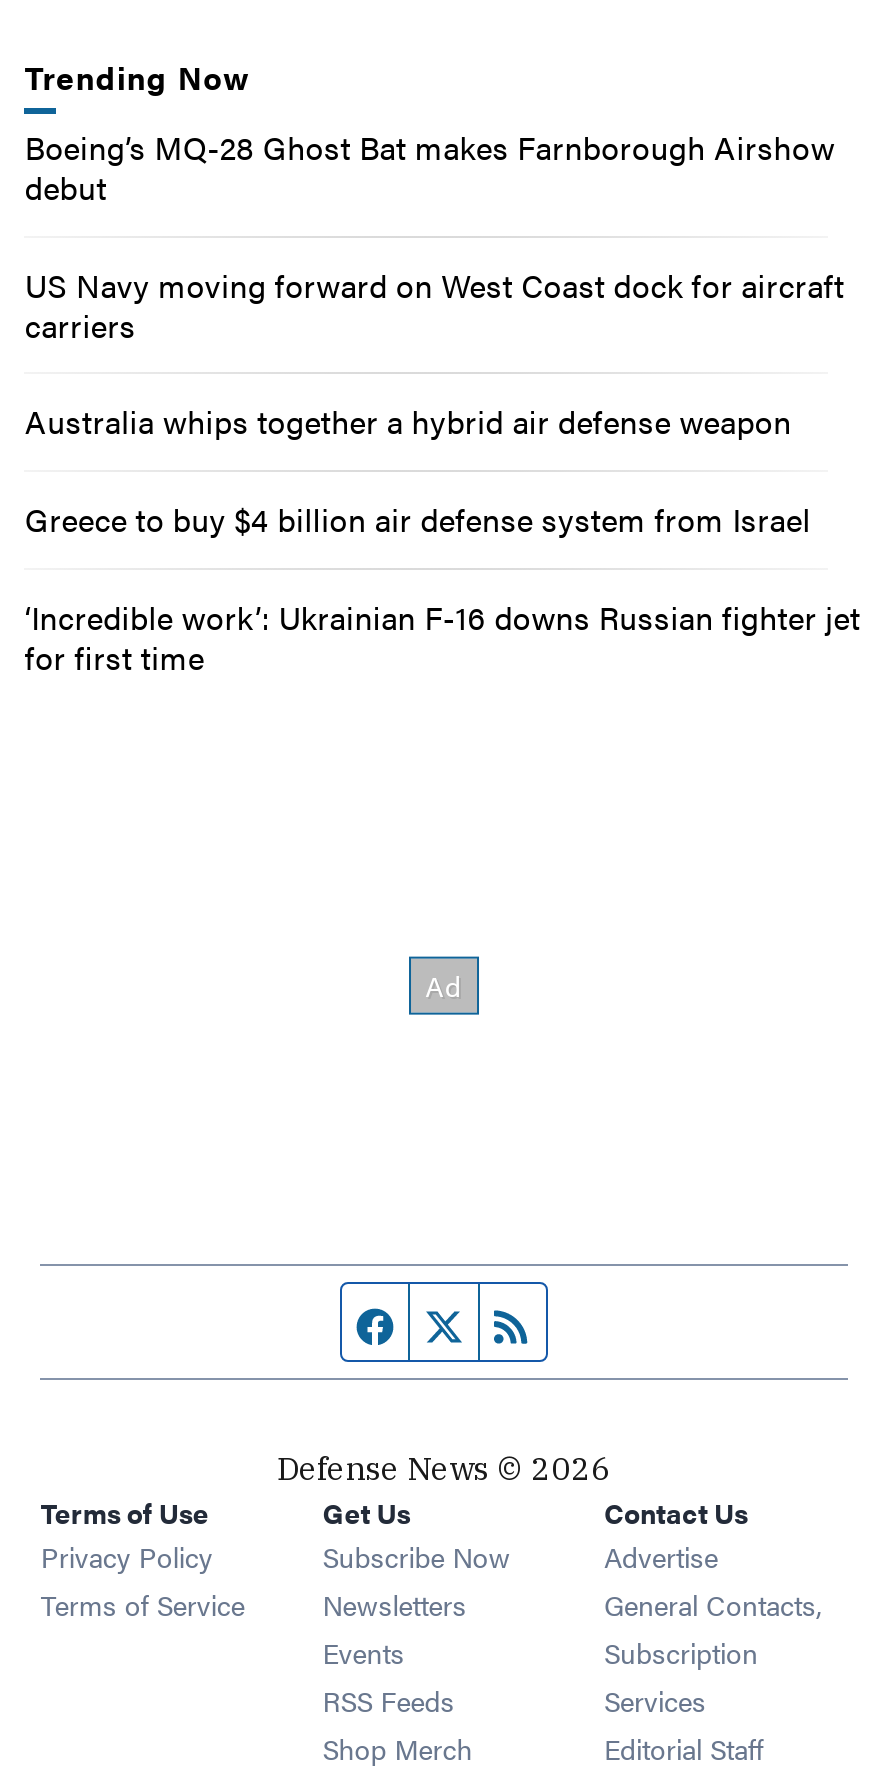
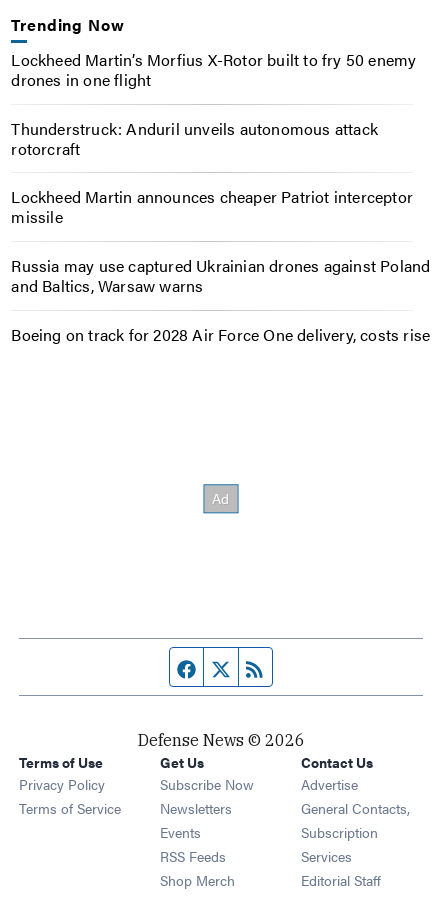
[25,123,835,209] Boeing’s MQ-28 Ghost Bat makes Farnborough Airshow | debut -> [11,48,416,91] Lockheed Martin’s Morfius X-Rotor built to fry 50 enemy | drones in one flight
[25,261,844,347] US Navy moving forward on West Coast dock for aircraft | carriers -> [11,116,378,159] Thunderstruck: Anduril unveils autonomous attack | rotorcraft
[25,399,792,445] Australia whips together a hybrid air defense weapon -> [11,185,413,228] Lockheed Martin announces cheaper Patriot interceptor | missile
[25,496,811,542] Greece to buy $4 billion air defense system from Israel -> [11,254,430,297] Russia may use captured Ukrainian drones against Poland | and Baltics, Warsaw warns
[25,594,860,680] ‘Incredible work’: Ukrainian F-16 downs Russian fighter jet | for first time -> [11,323,430,346] Boeing on track for 2028 Air Force One delivery, costs rise

